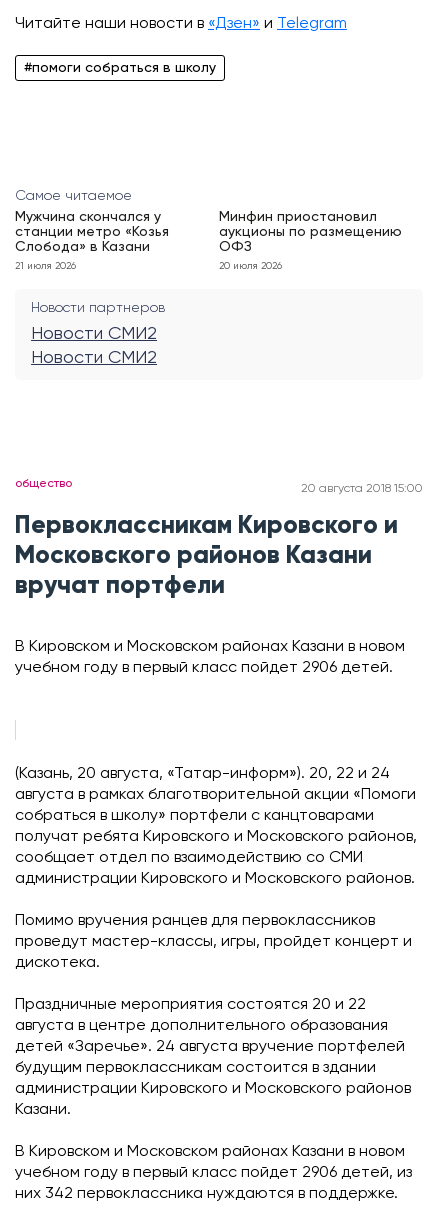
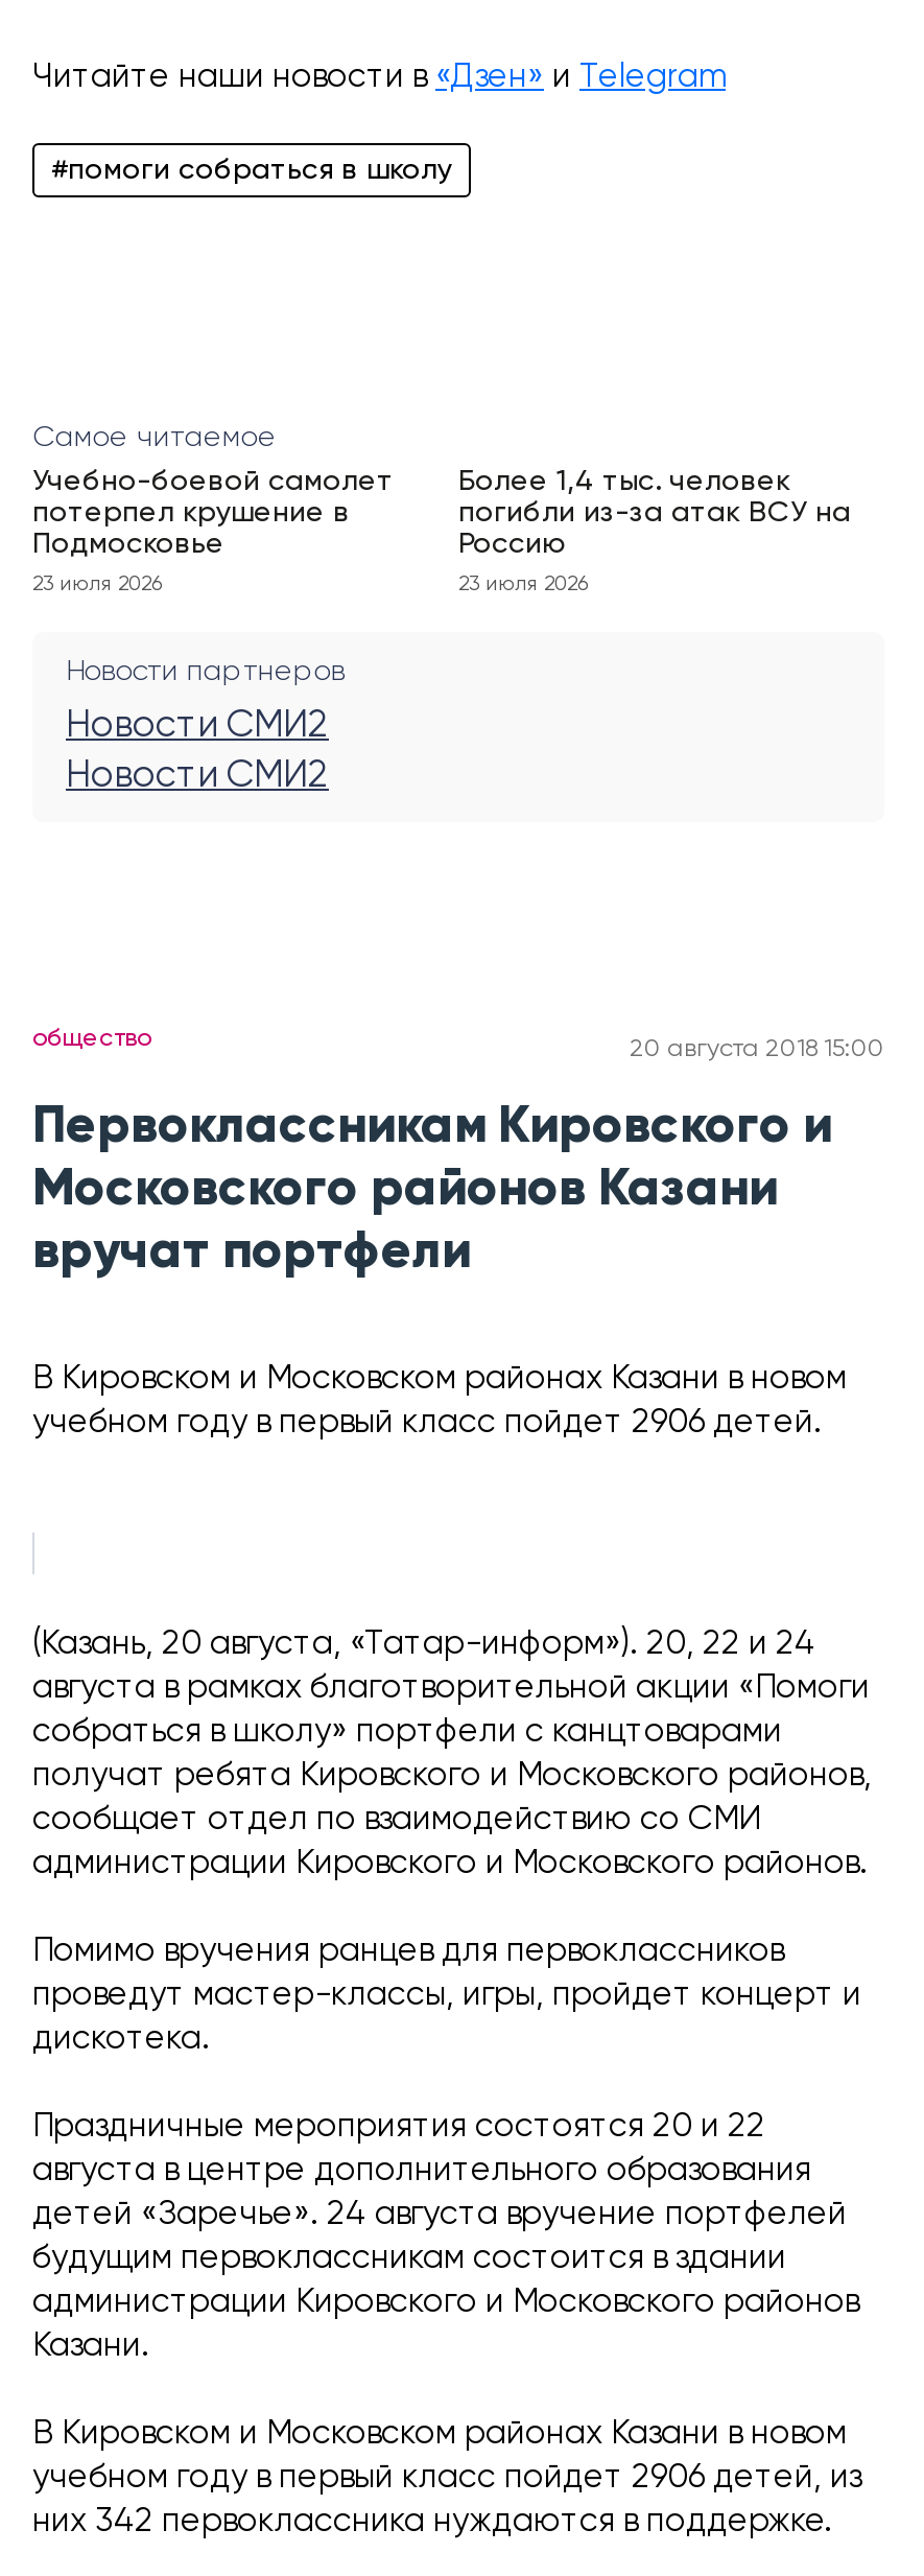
[15,210,169,254] Мужчина скончался у | станции метро «Козья | Слобода» в Казани -> [32,467,394,559] Учебно-боевой самолет | потерпел крушение в | Подмосковье
[219,210,402,254] Минфин приостановил | аукционы по размещению | ОФЗ -> [458,467,851,559] Более 1,4 тыс. человек | погибли из-за атак ВСУ на | Россию
[15,261,76,271] 21 июля 2026 -> [32,573,162,594] 23 июля 2026
[219,261,282,271] 20 июля 2026 -> [458,573,588,594] 23 июля 2026

